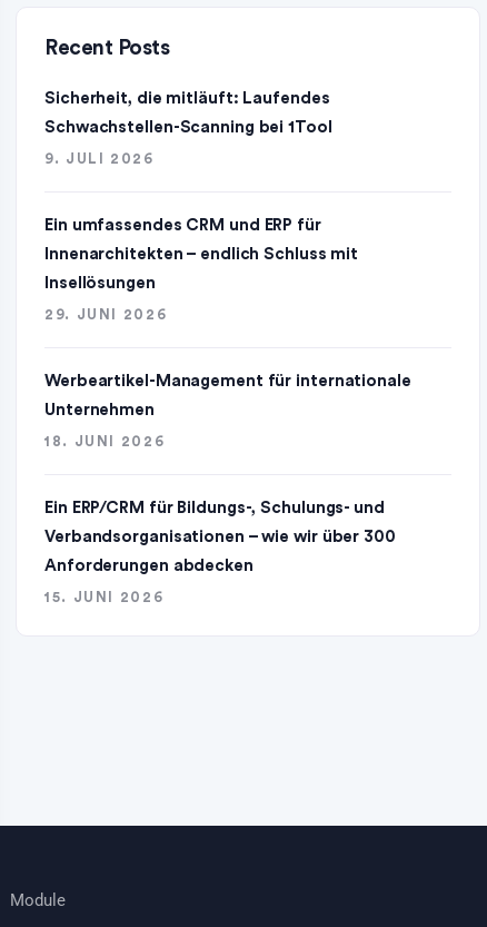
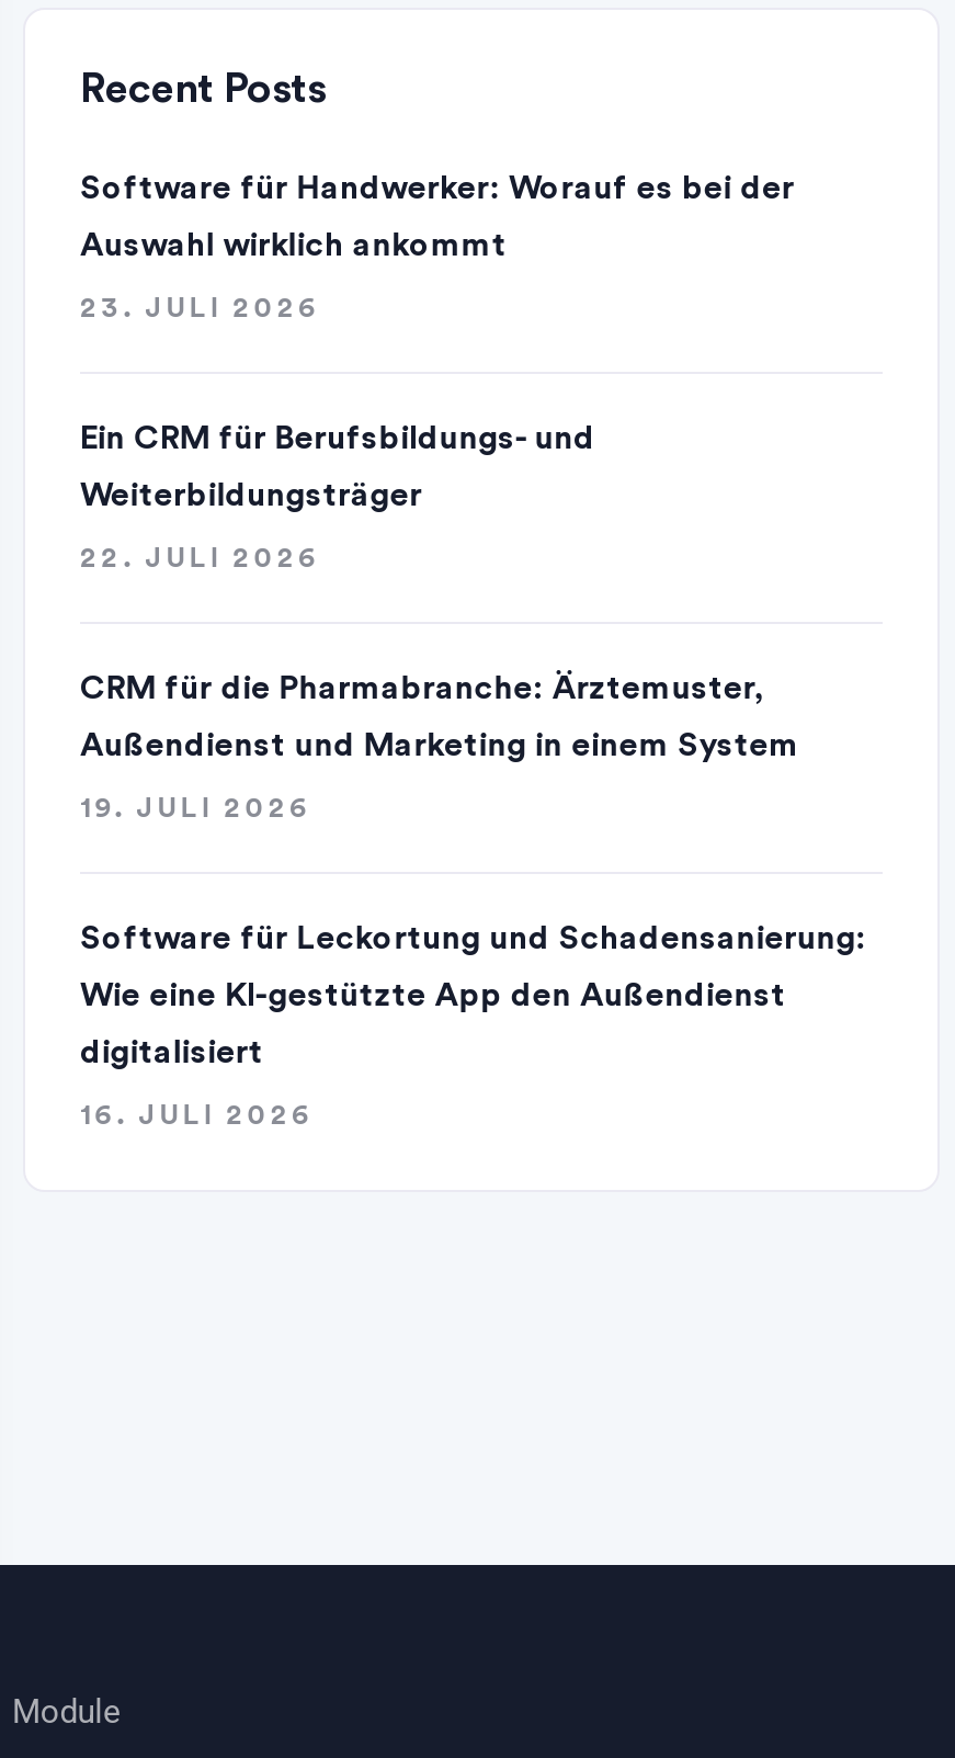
[44,90,332,166] Sicherheit, die mitläuft: Laufendes | Schwachstellen-Scanning bei 1Tool | 9. JULI 2026 -> [80,172,794,321] Software für Handwerker: Worauf es bei der | Auswahl wirklich ankommt | 23. JULI 2026
[44,217,358,322] Ein umfassendes CRM und ERP für | Innenarchitekten – endlich Schluss mit | Insellösungen | 29. JUNI 2026 -> [80,422,595,571] Ein CRM für Berufsbildungs- und | Weiterbildungsträger | 22. JULI 2026
[44,373,411,448] Werbeartikel-Management für internationale | Unternehmen | 18. JUNI 2026 -> [80,672,799,821] CRM für die Pharmabranche: Ärztemuster, | Außendienst und Marketing in einem System | 19. JULI 2026
[44,500,396,604] Ein ERP/CRM für Bildungs-, Schulungs- und | Verbandsorganisationen – wie wir über 300 | Anforderungen abdecken | 15. JUNI 2026 -> [80,922,866,1128] Software für Leckortung und Schadensanierung: | Wie eine KI-gestützte App den Außendienst | digitalisiert | 16. JULI 2026

